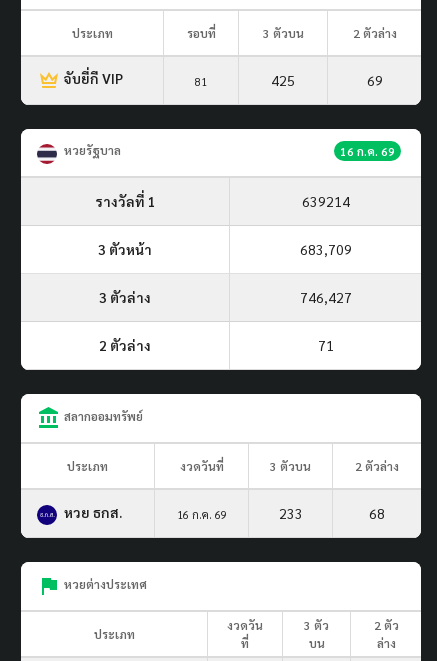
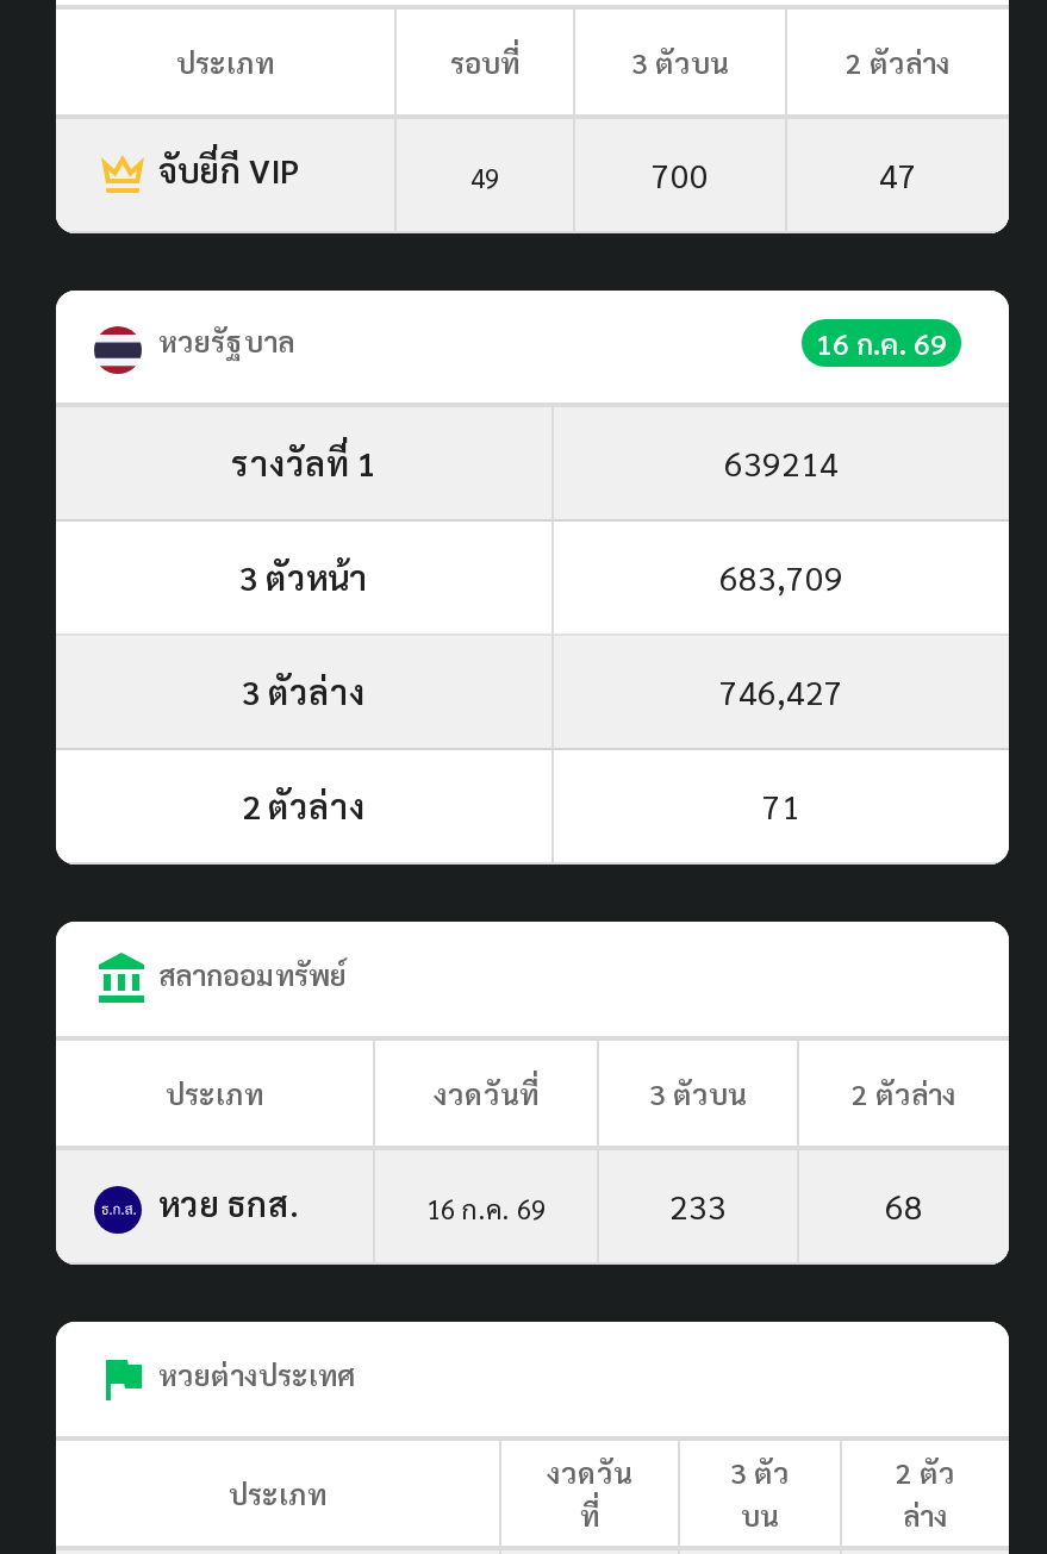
[195,74,207,89] 81 -> [470,159,499,195] 49
[271,71,295,89] 425 -> [652,152,709,195] 700
[366,71,382,89] 69 -> [879,152,917,195] 47

